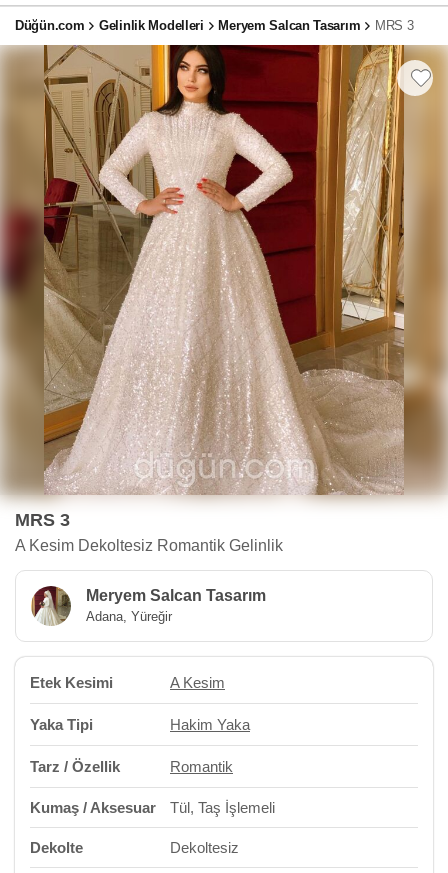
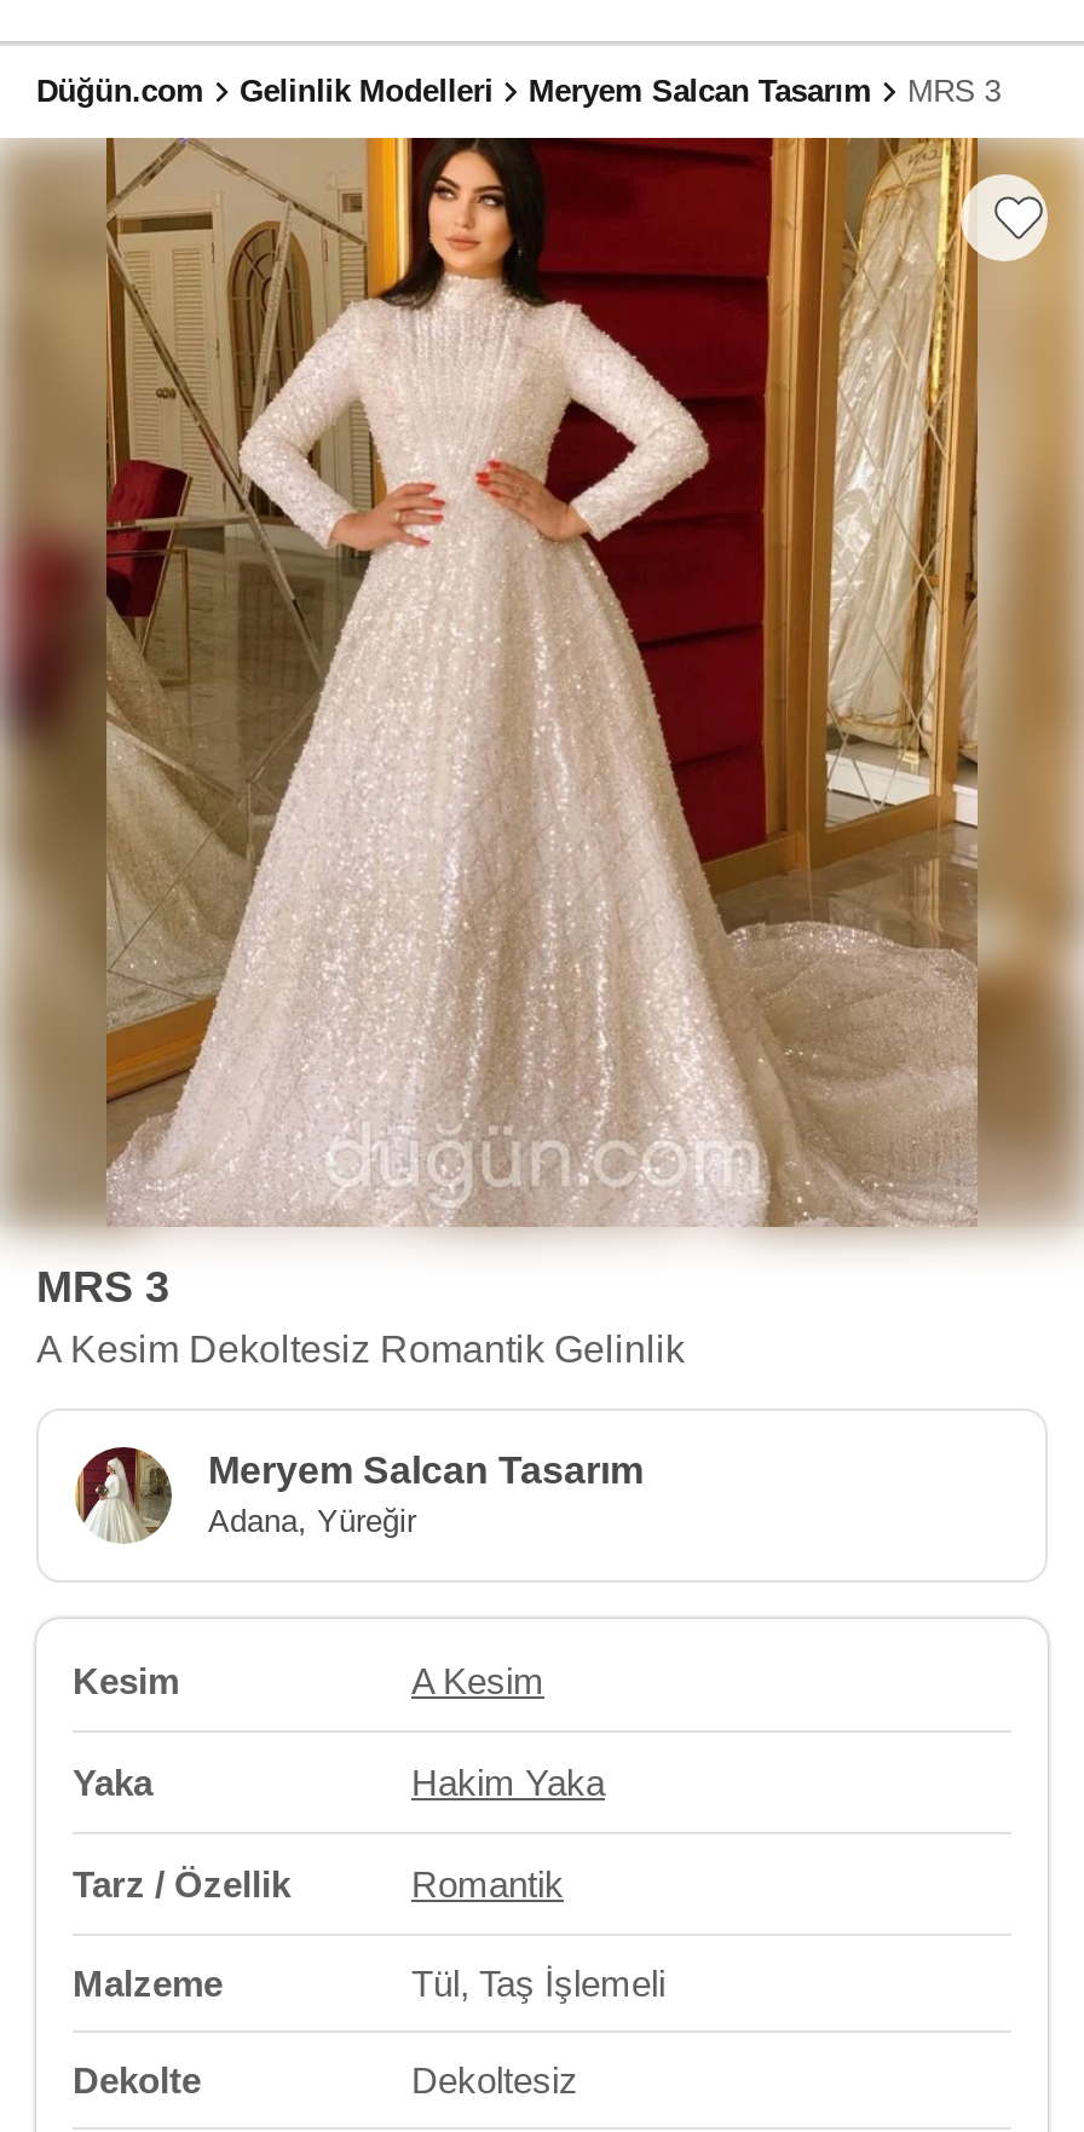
[30,674,113,691] Etek Kesimi -> [73,1660,179,1701] Kesim
[30,716,93,733] Yaka Tipi -> [73,1762,152,1803] Yaka
[30,799,156,816] Kumaş / Aksesuar -> [73,1963,223,2004] Malzeme

